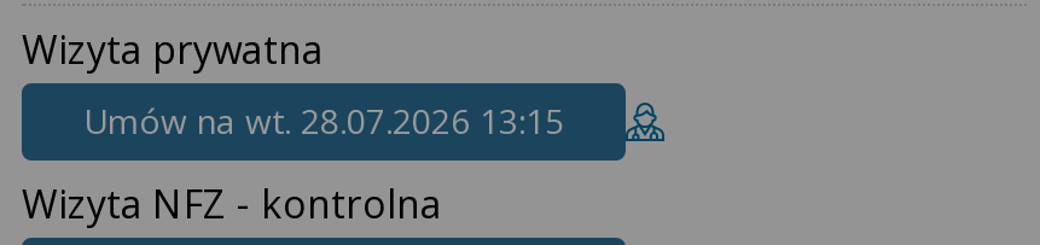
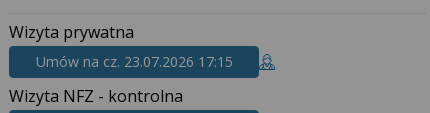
[83,97,564,142] Umów na wt. 28.07.2026 13:15 -> [35,51,232,70] Umów na cz. 23.07.2026 17:15

